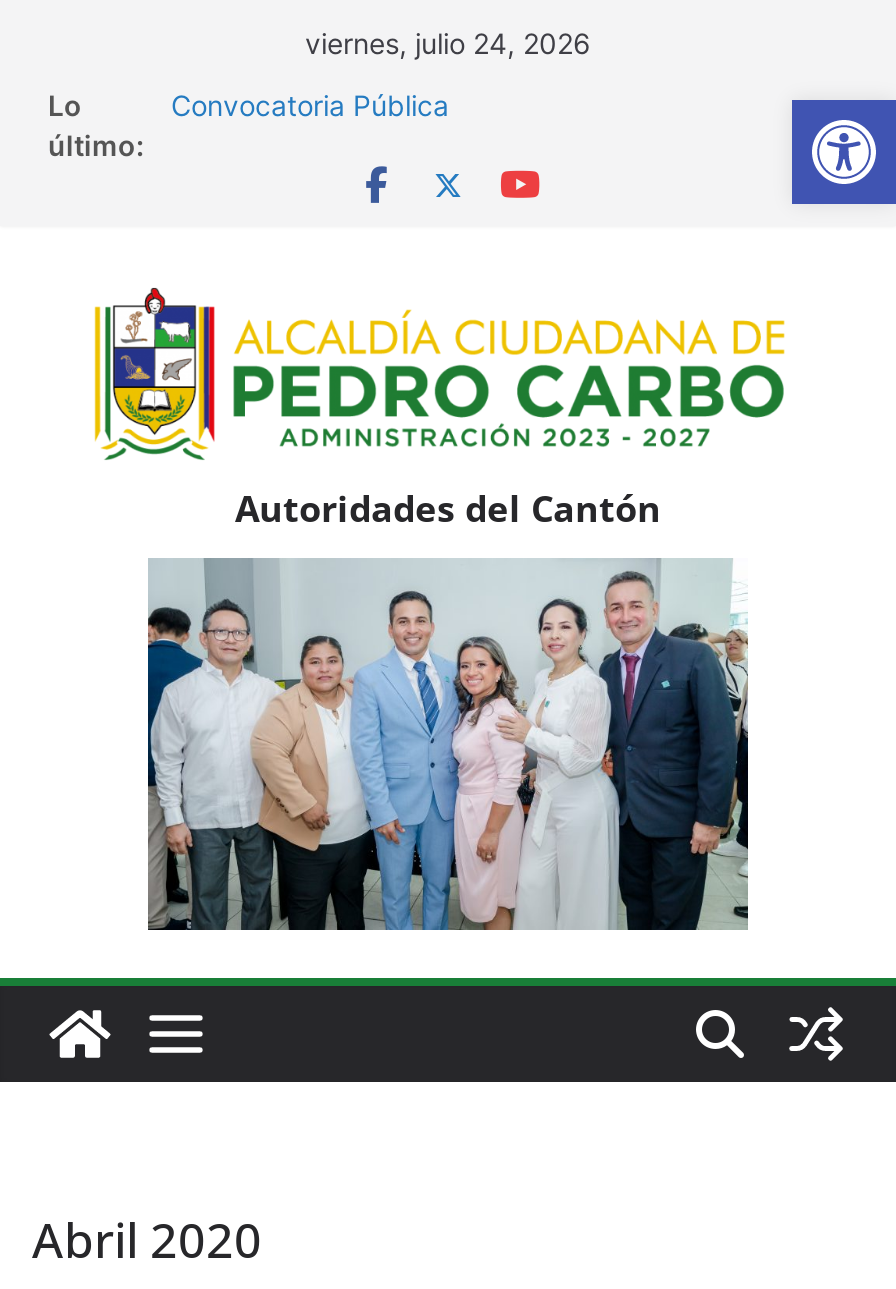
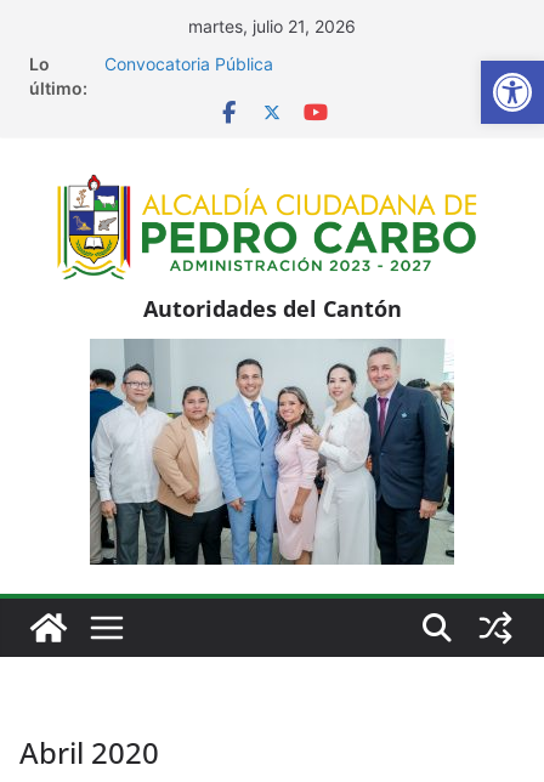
[305,26,591,60] viernes, julio 24, 2026 -> [188,16,356,36] martes, julio 21, 2026

